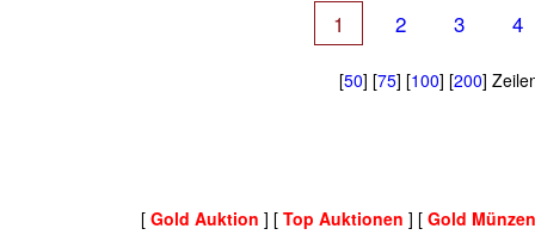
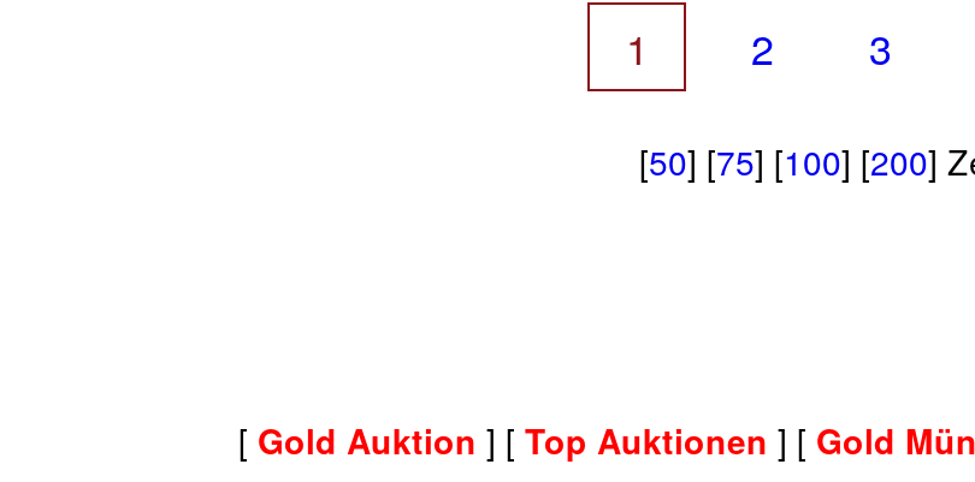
[512,8,522,38] 4 -> none

